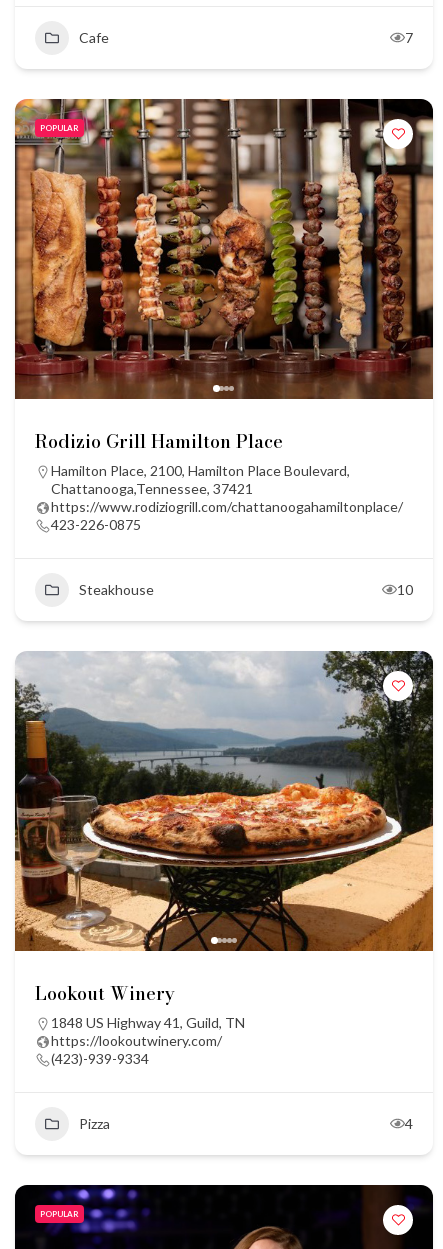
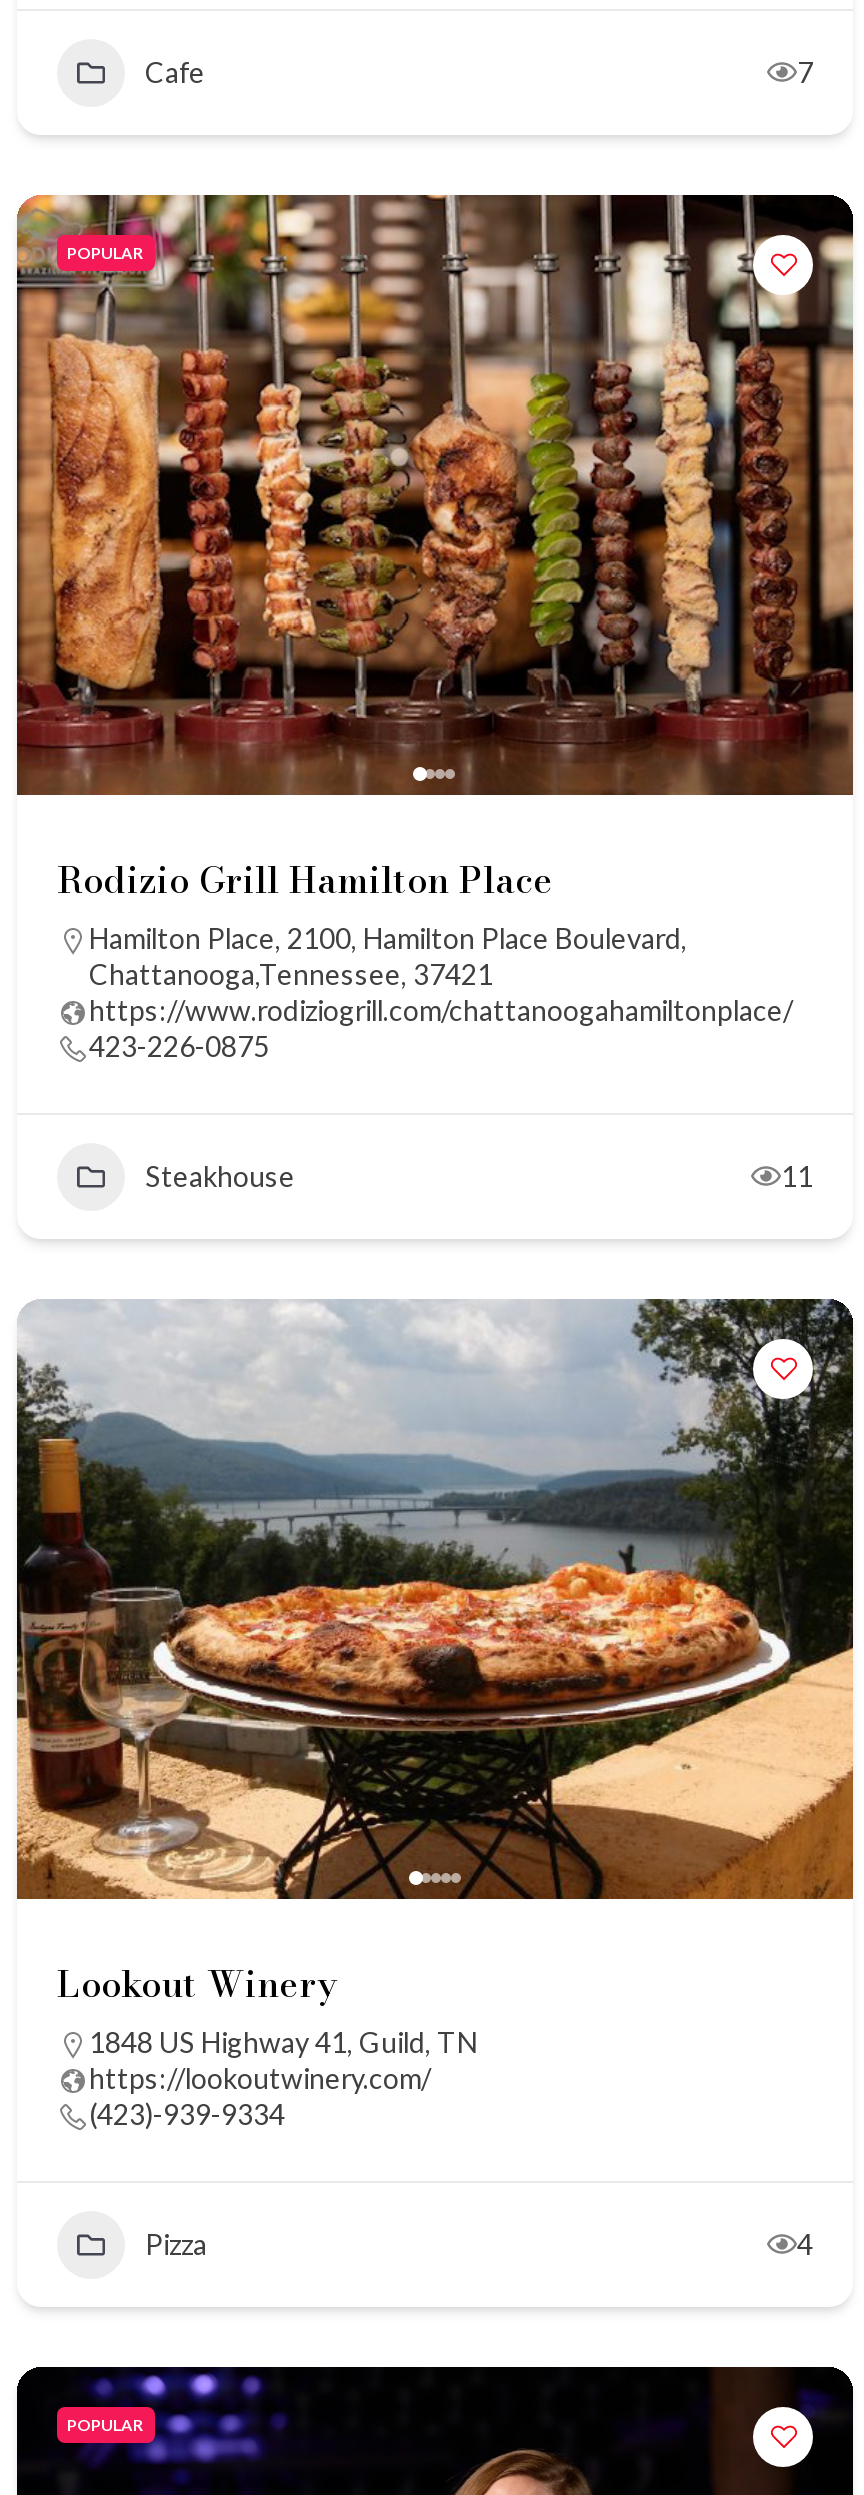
[397,581,413,598] 10 -> [781,1160,813,1194] 11

